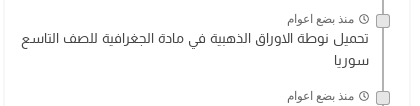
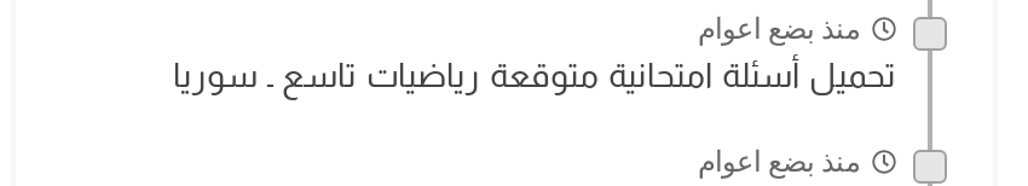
[21,30,369,68] تحميل نوطة الاوراق الذهبية في مادة الجغرافية للصف التاسع | سوريا -> [173,57,896,95] تحميل أسئلة امتحانية متوقعة رياضيات تاسع ـ سوريا

